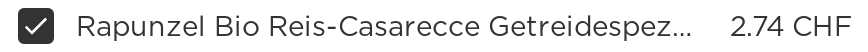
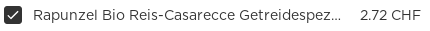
[730,11,852,43] 2.74 CHF -> [360,7,421,23] 2.72 CHF

